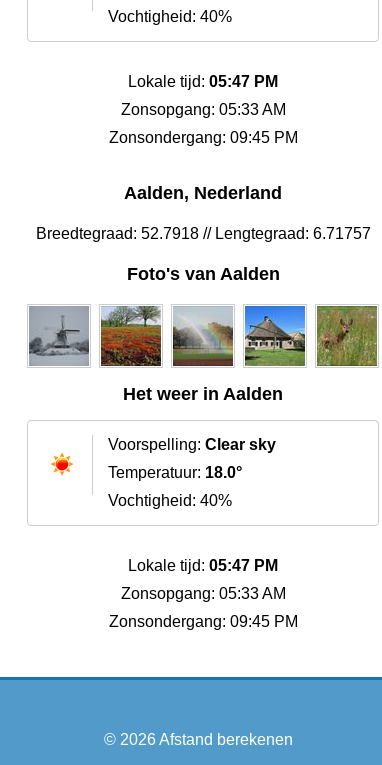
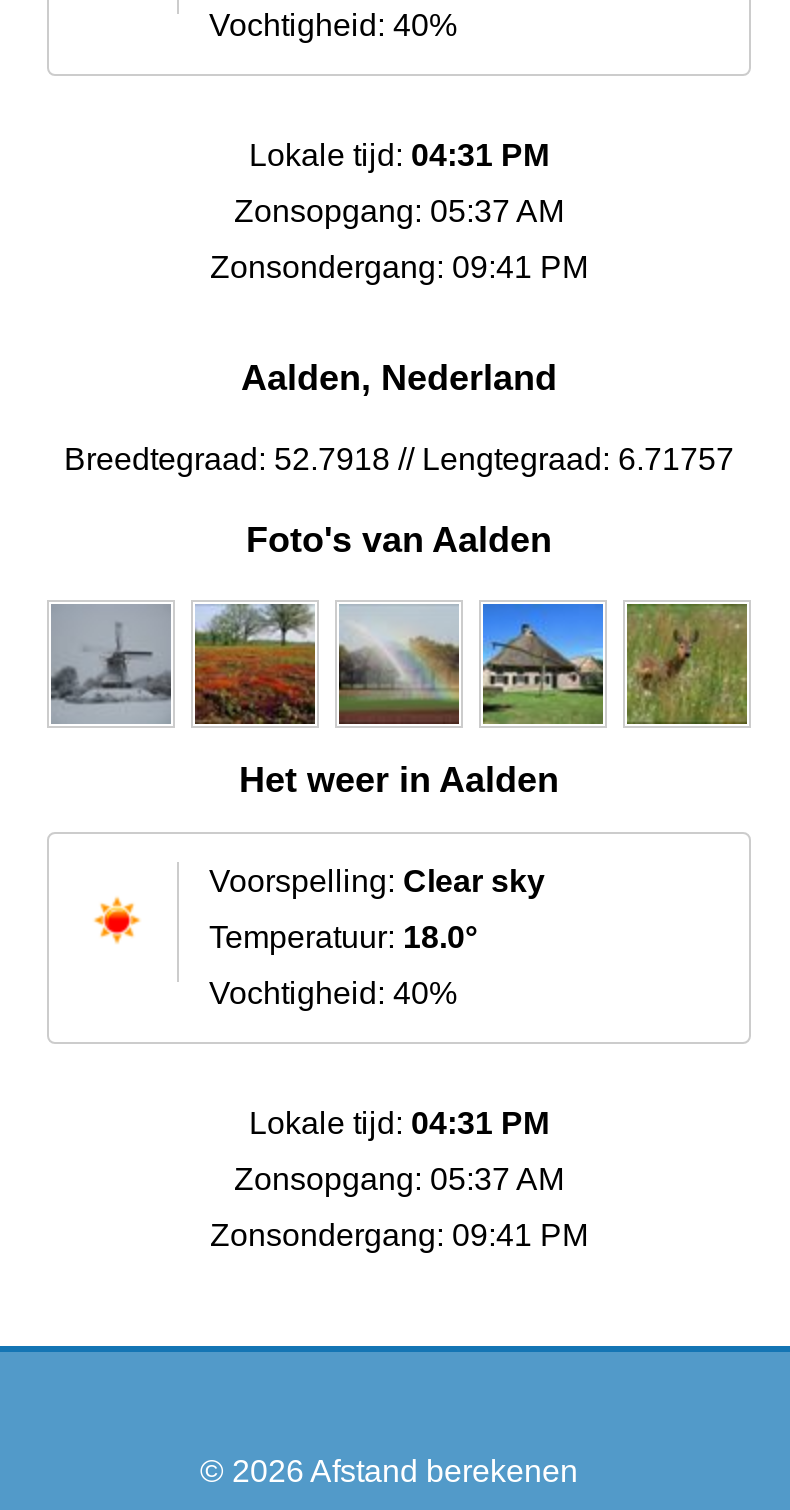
[128,73,278,90] Lokale tijd: 05:47 PM -> [249,139,549,173] Lokale tijd: 04:31 PM
[120,101,285,118] Zonsopgang: 05:33 AM -> [234,195,564,229] Zonsopgang: 05:37 AM
[108,129,297,146] Zonsondergang: 09:45 PM -> [210,251,588,285] Zonsondergang: 09:41 PM
[128,557,278,574] Lokale tijd: 05:47 PM -> [249,1106,549,1140] Lokale tijd: 04:31 PM
[120,585,285,602] Zonsopgang: 05:33 AM -> [234,1162,564,1196] Zonsopgang: 05:37 AM
[108,613,297,630] Zonsondergang: 09:45 PM -> [210,1218,588,1252] Zonsondergang: 09:41 PM

